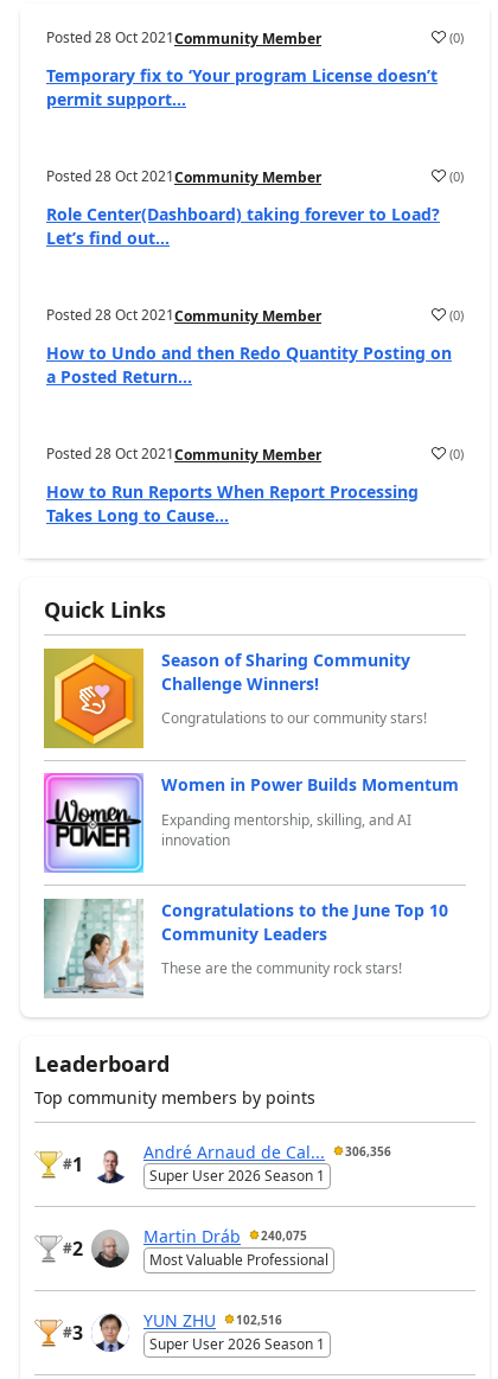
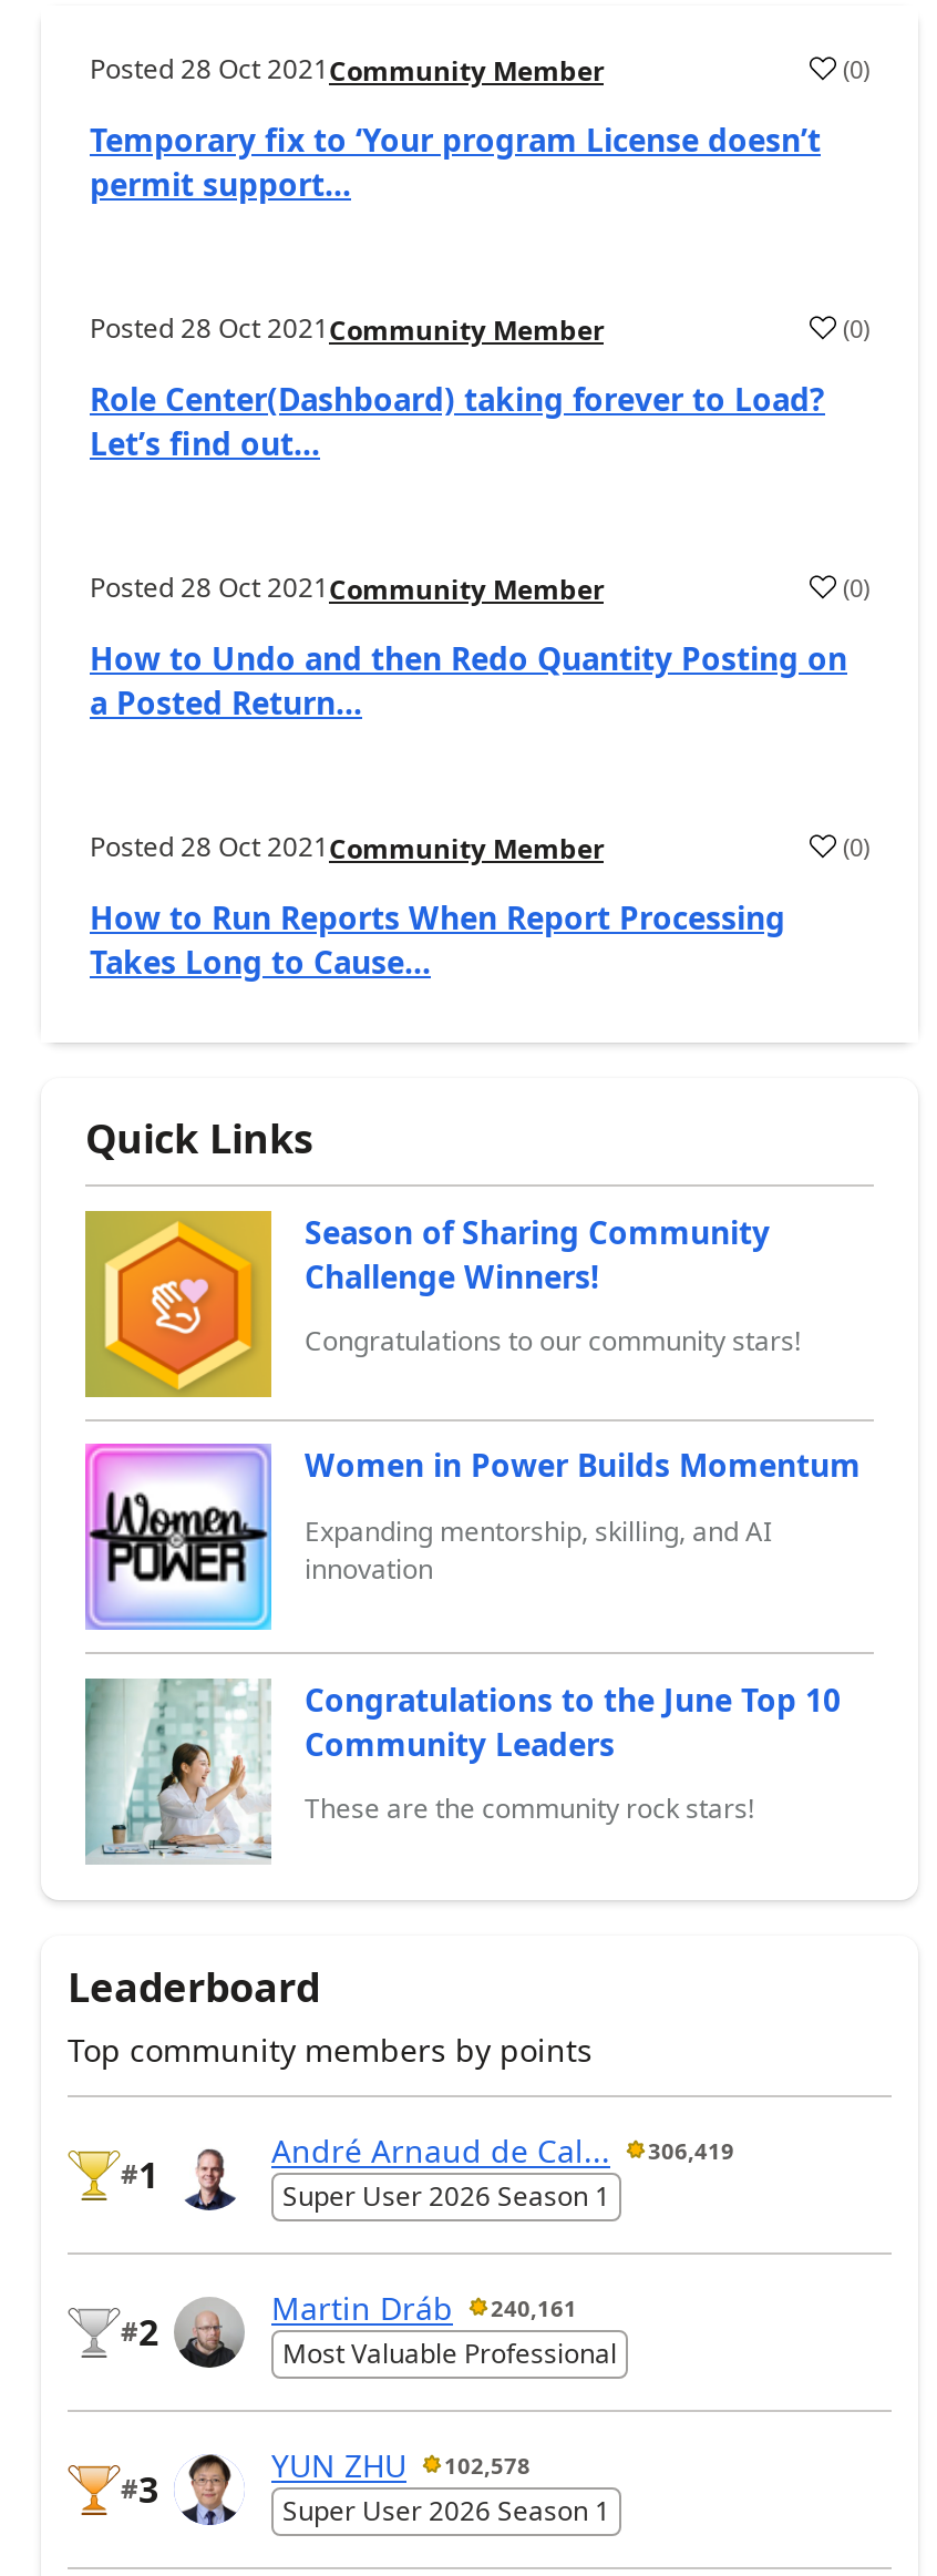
[143,1139,391,1162] André Arnaud de Cal... 306,356 -> [271,2128,734,2170] André Arnaud de Cal... 306,419
[143,1224,307,1246] Martin Dráb 240,075 -> [271,2286,577,2328] Martin Dráb 240,161
[143,1308,282,1330] YUN ZHU 102,516 -> [271,2443,531,2485] YUN ZHU 102,578

